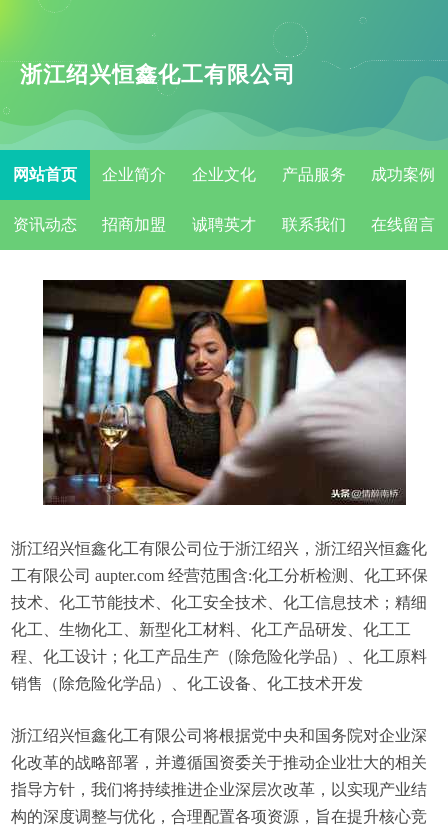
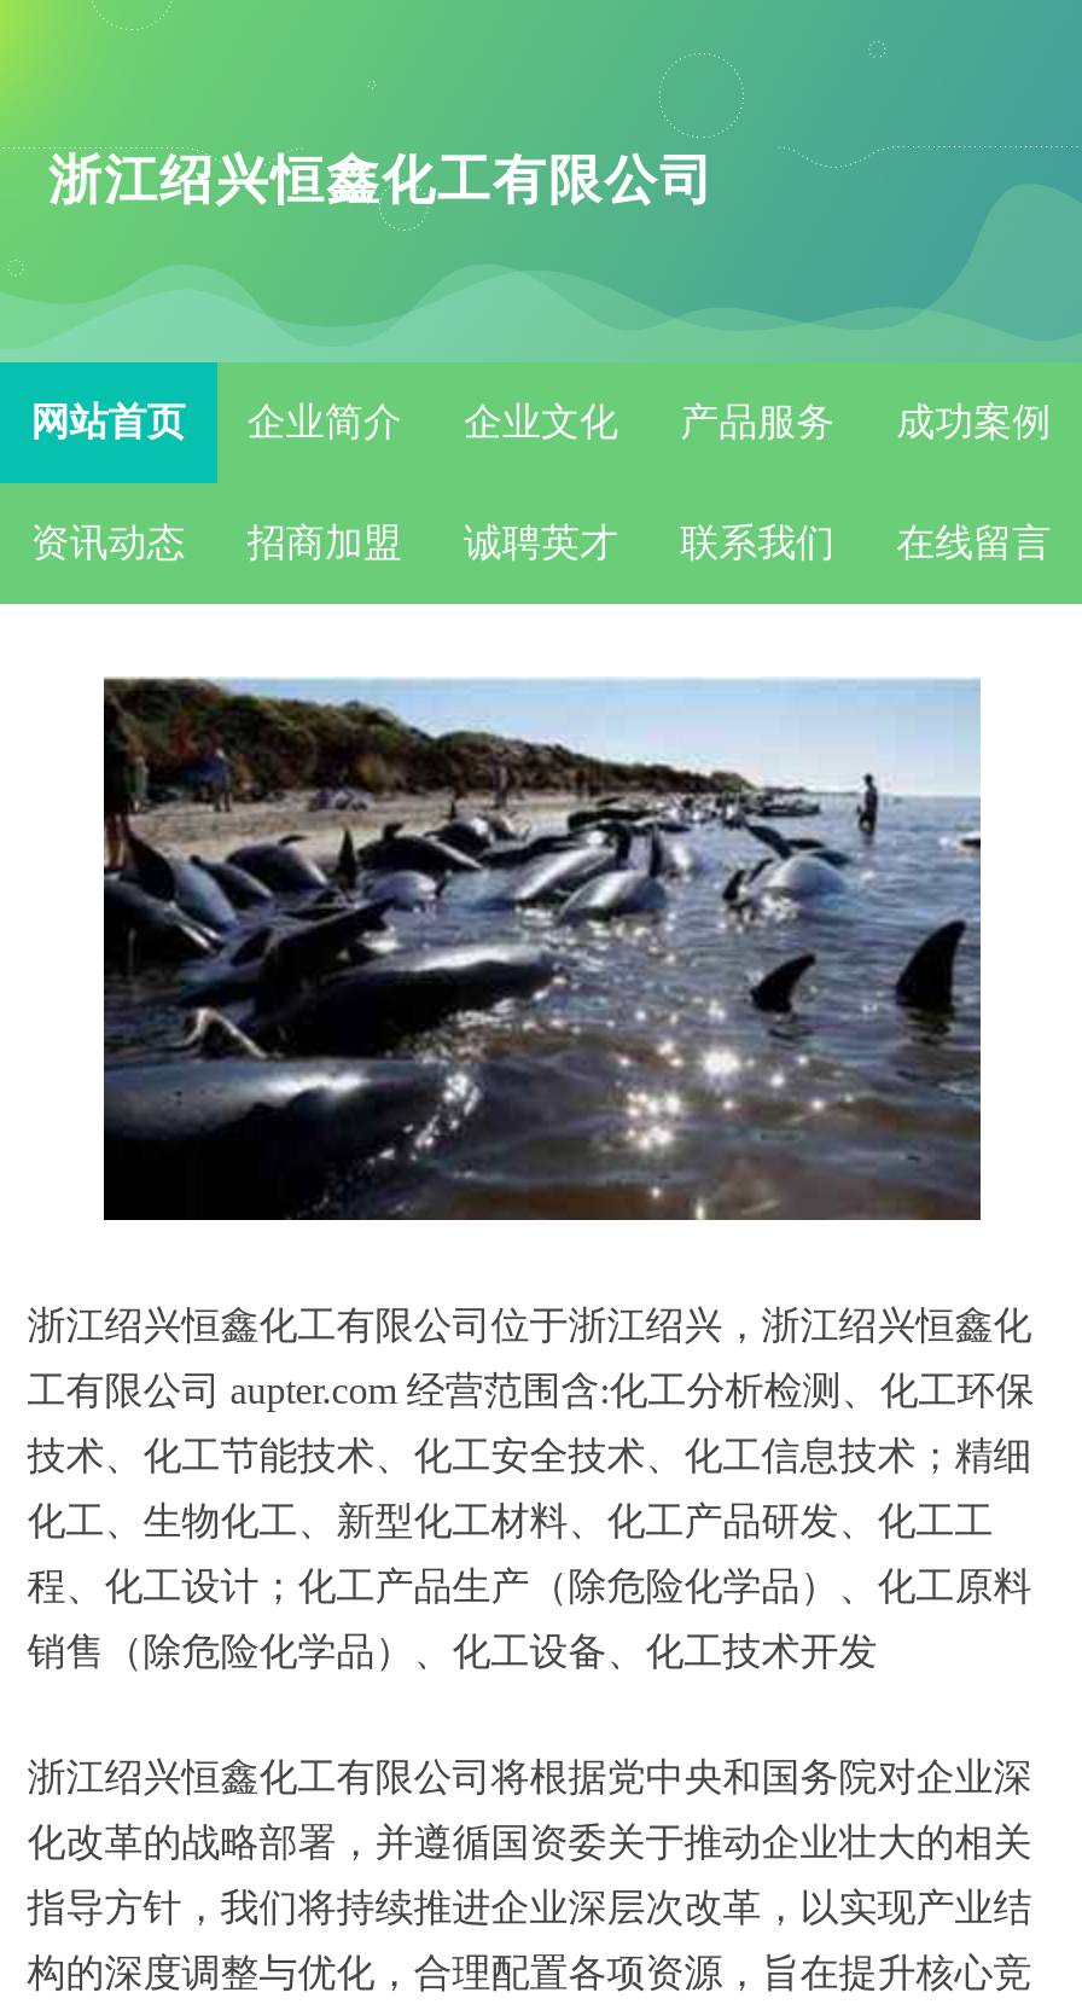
[42,279,407,506] [image] -> [101,676,981,1222] [image]

